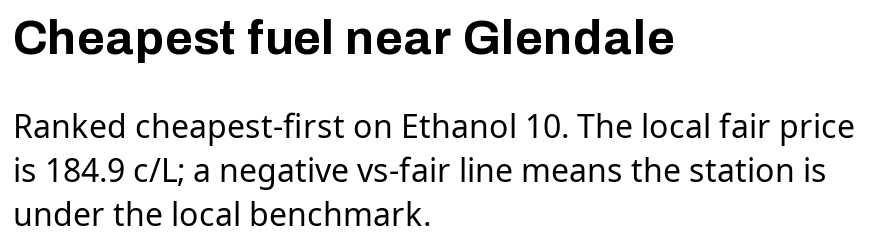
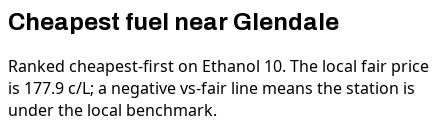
[13,148,827,192] is 184.9 c/L; a negative vs-fair line means the station is -> [8,77,415,99] is 177.9 c/L; a negative vs-fair line means the station is

